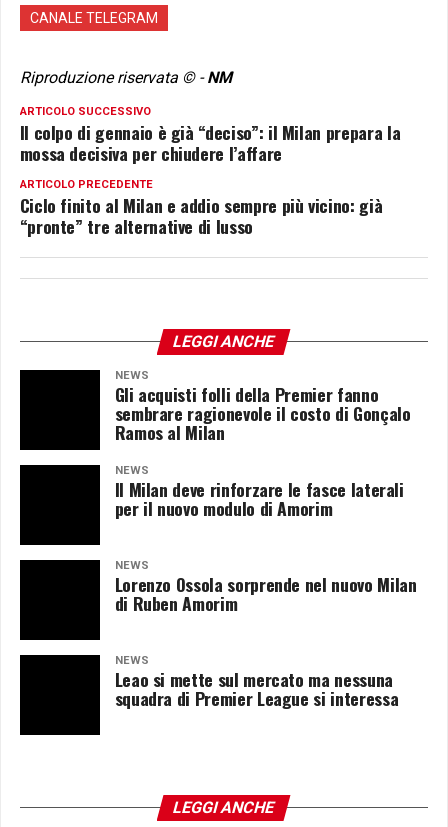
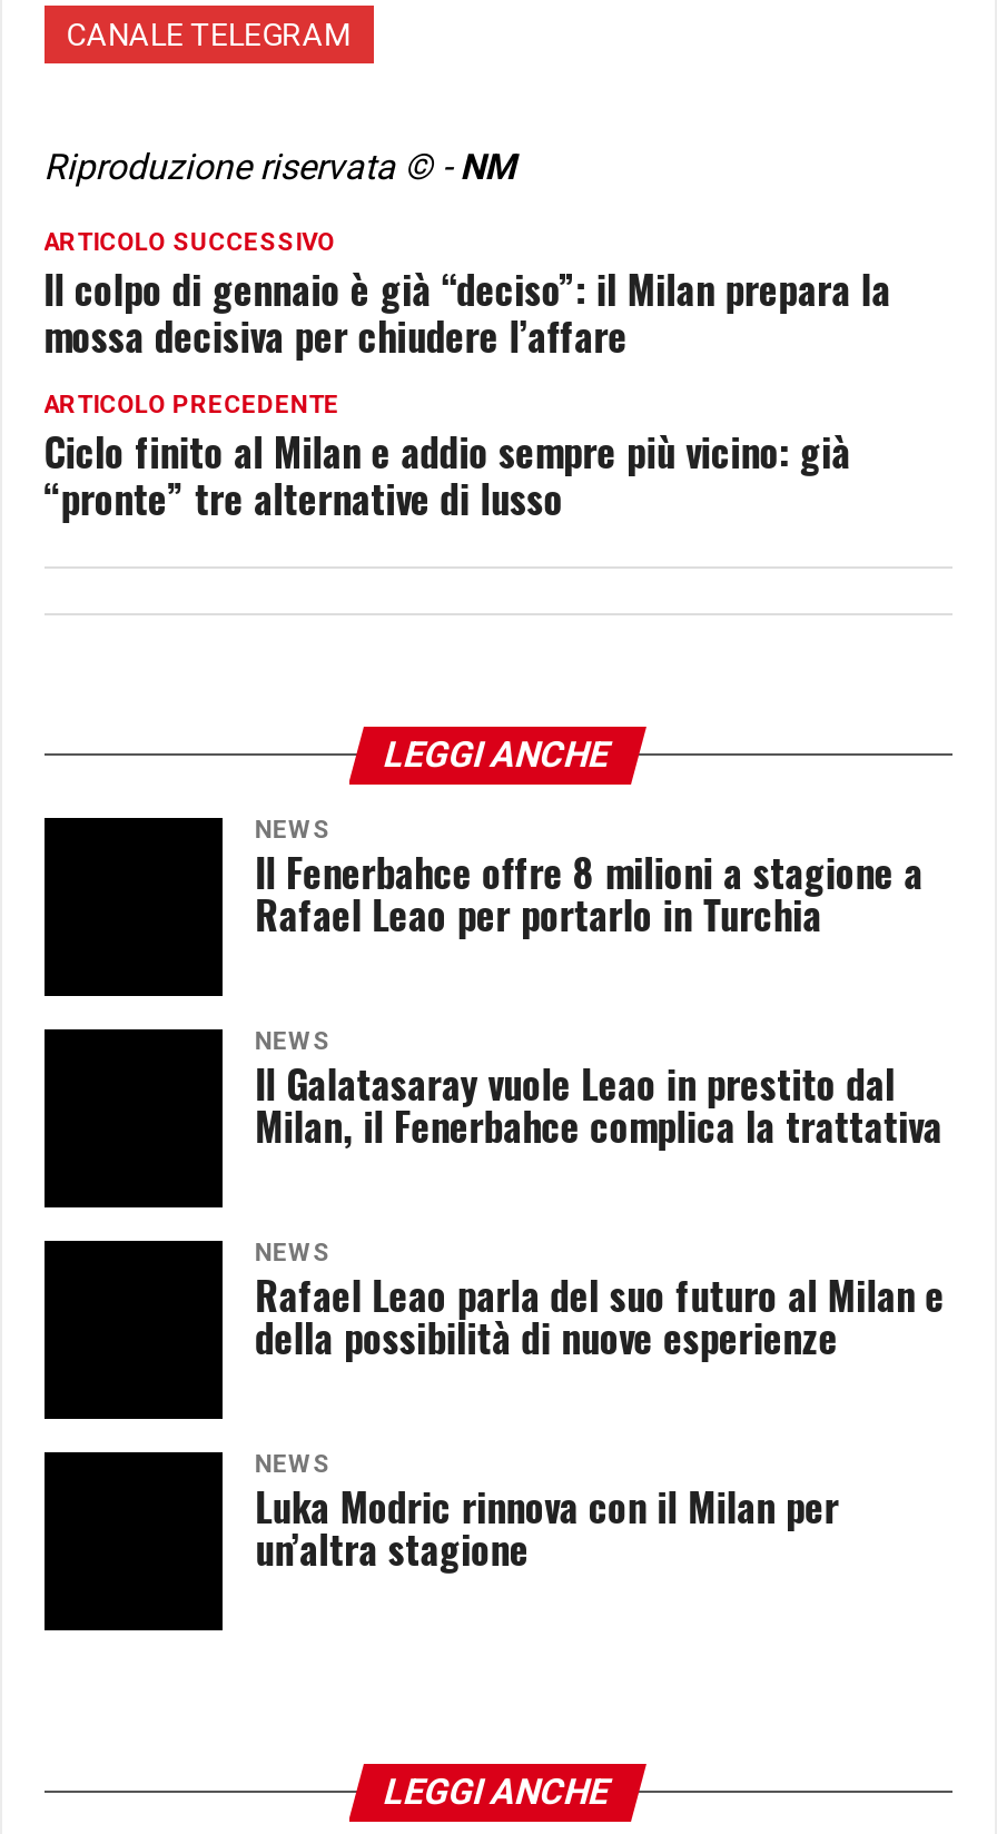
[115,381,410,445] Gli acquisti folli della Premier fanno | sembrare ragionevole il costo di Gonçalo | Ramos al Milan -> [255,842,923,943] Il Fenerbahce offre 8 milioni a stagione a | Rafael Leao per portarlo in Turchia
[115,476,404,502] Il Milan deve rinforzare le fasce laterali -> [255,1054,895,1112] Il Galatasaray vuole Leao in prestito dal
[115,495,332,521] per il nuovo modulo di Amorim -> [255,1096,942,1154] Milan, il Fenerbahce complica la trattativa
[115,571,416,616] Lorenzo Ossola sorprende nel nuovo Milan | di Ruben Amorim -> [255,1265,945,1365] Rafael Leao parla del suo futuro al Milan e | della possibilità di nuove esperienze
[115,666,398,711] Leao si mette sul mercato ma nessuna | squadra di Premier League si interessa -> [255,1477,839,1577] Luka Modric rinnova con il Milan per | un’altra stagione

